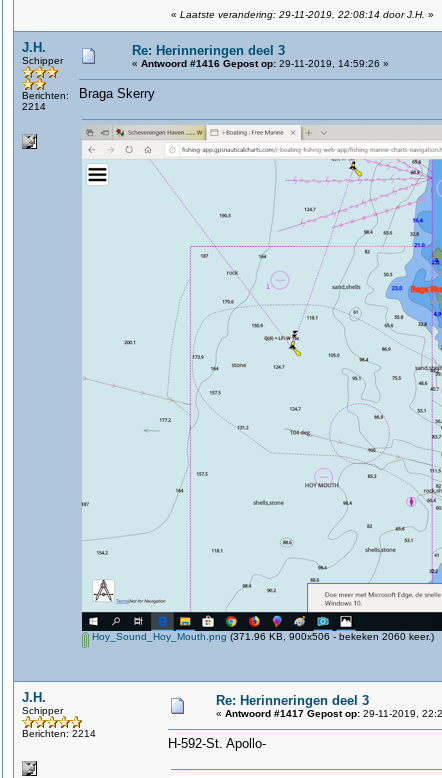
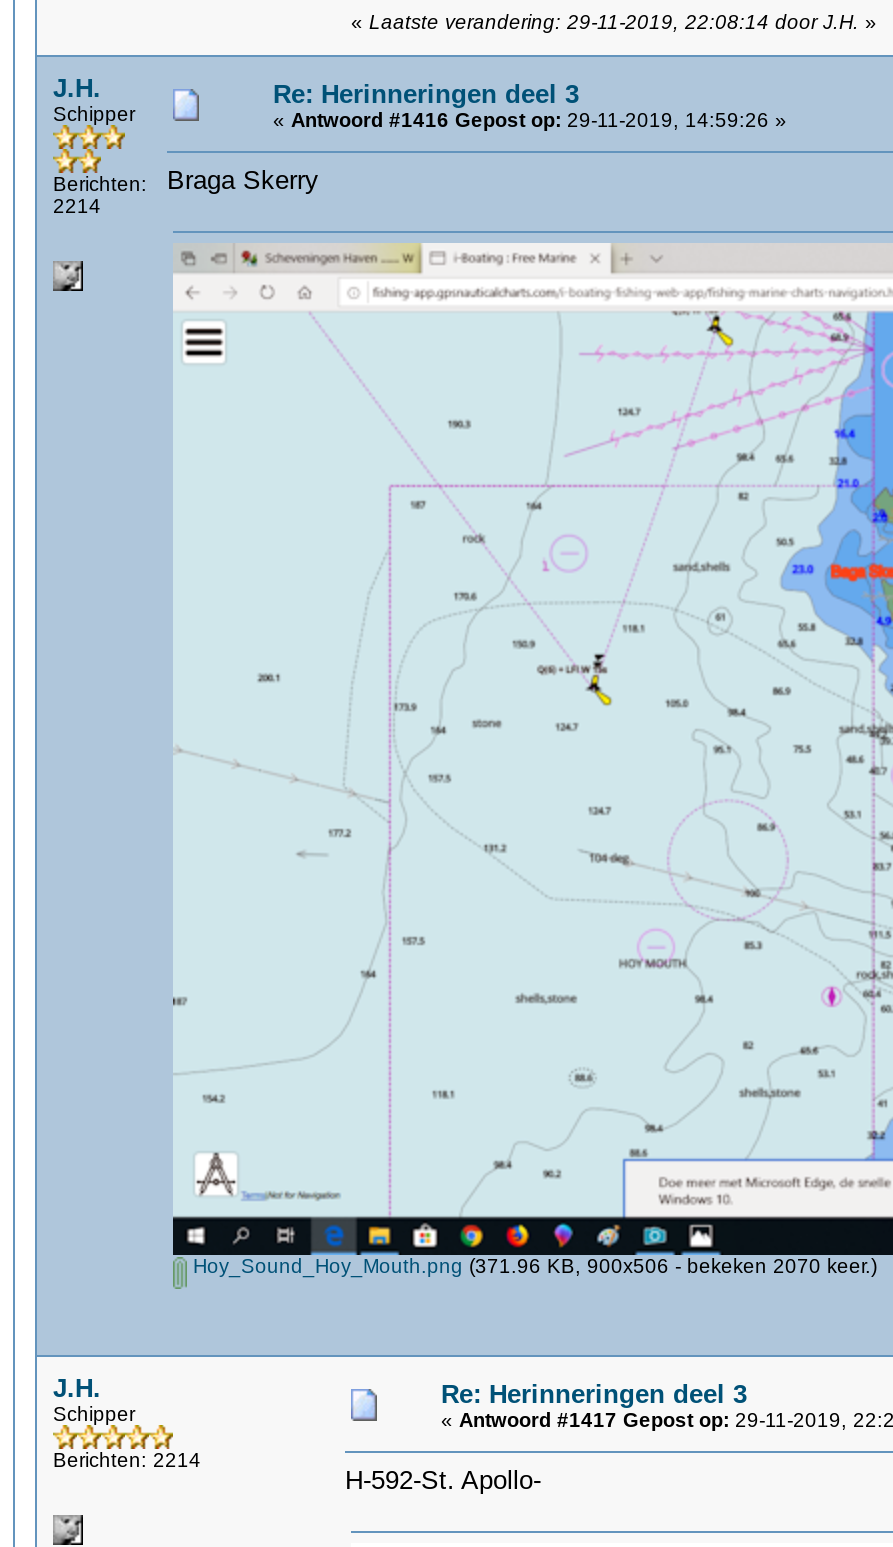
[89,631,434,642] Hoy_Sound_Hoy_Mouth.png(371.96 KB, 900x506 - bekeken 2060 keer.) -> [187,1255,877,1277] Hoy_Sound_Hoy_Mouth.png(371.96 KB, 900x506 - bekeken 2070 keer.)

